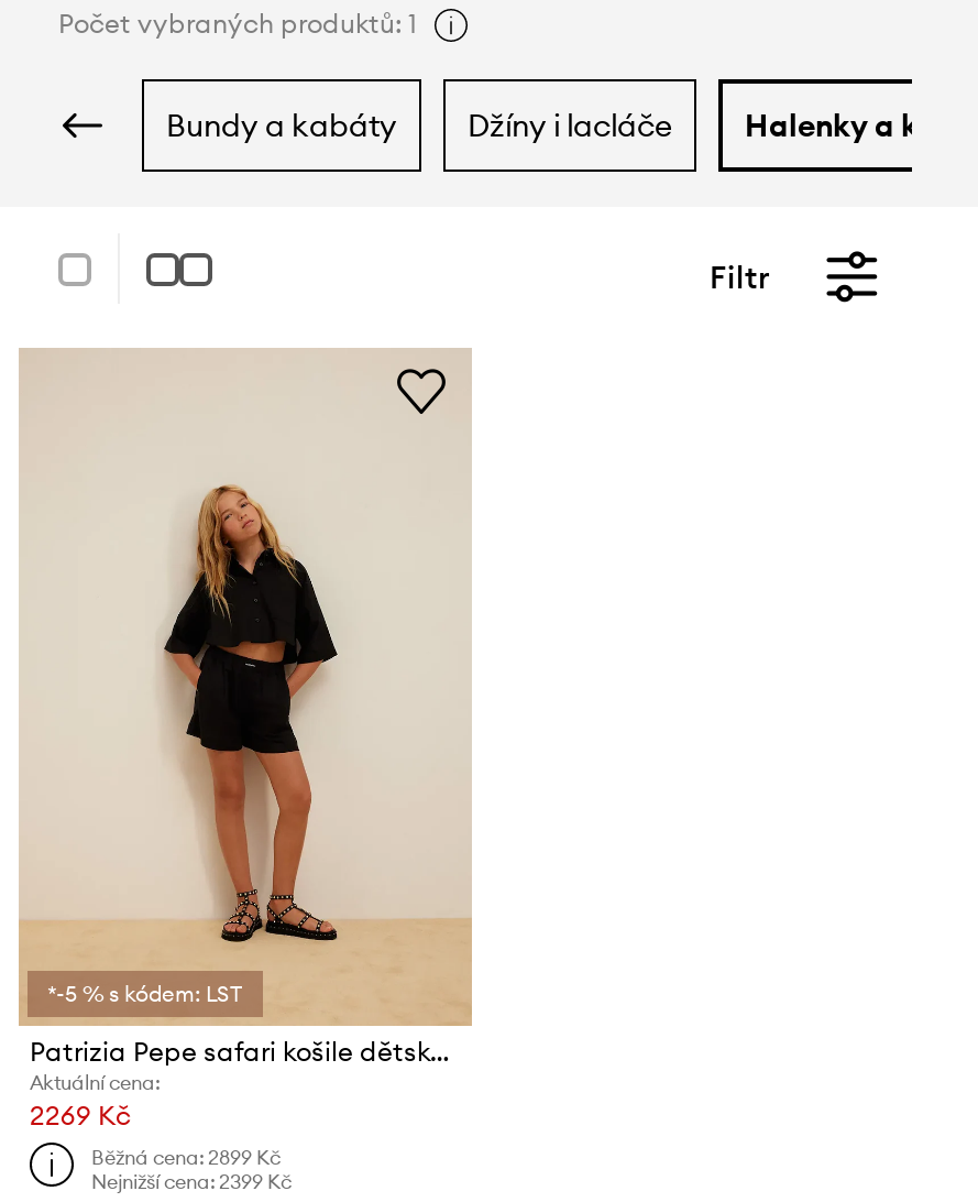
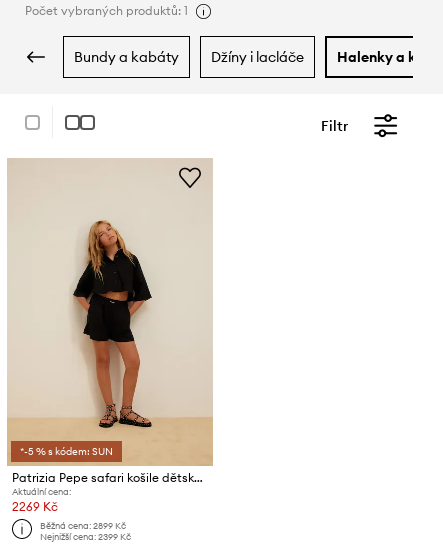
[47,980,243,1008] *-5 % s kódem: LST -> [20,445,113,458] *-5 % s kódem: SUN

